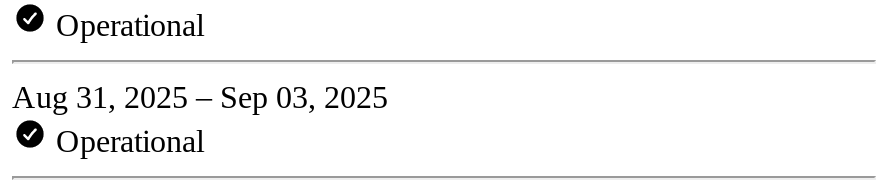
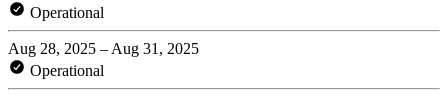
[12,80,388,114] Aug 31, 2025 – Sep 03, 2025 -> [8,40,199,57] Aug 28, 2025 – Aug 31, 2025

